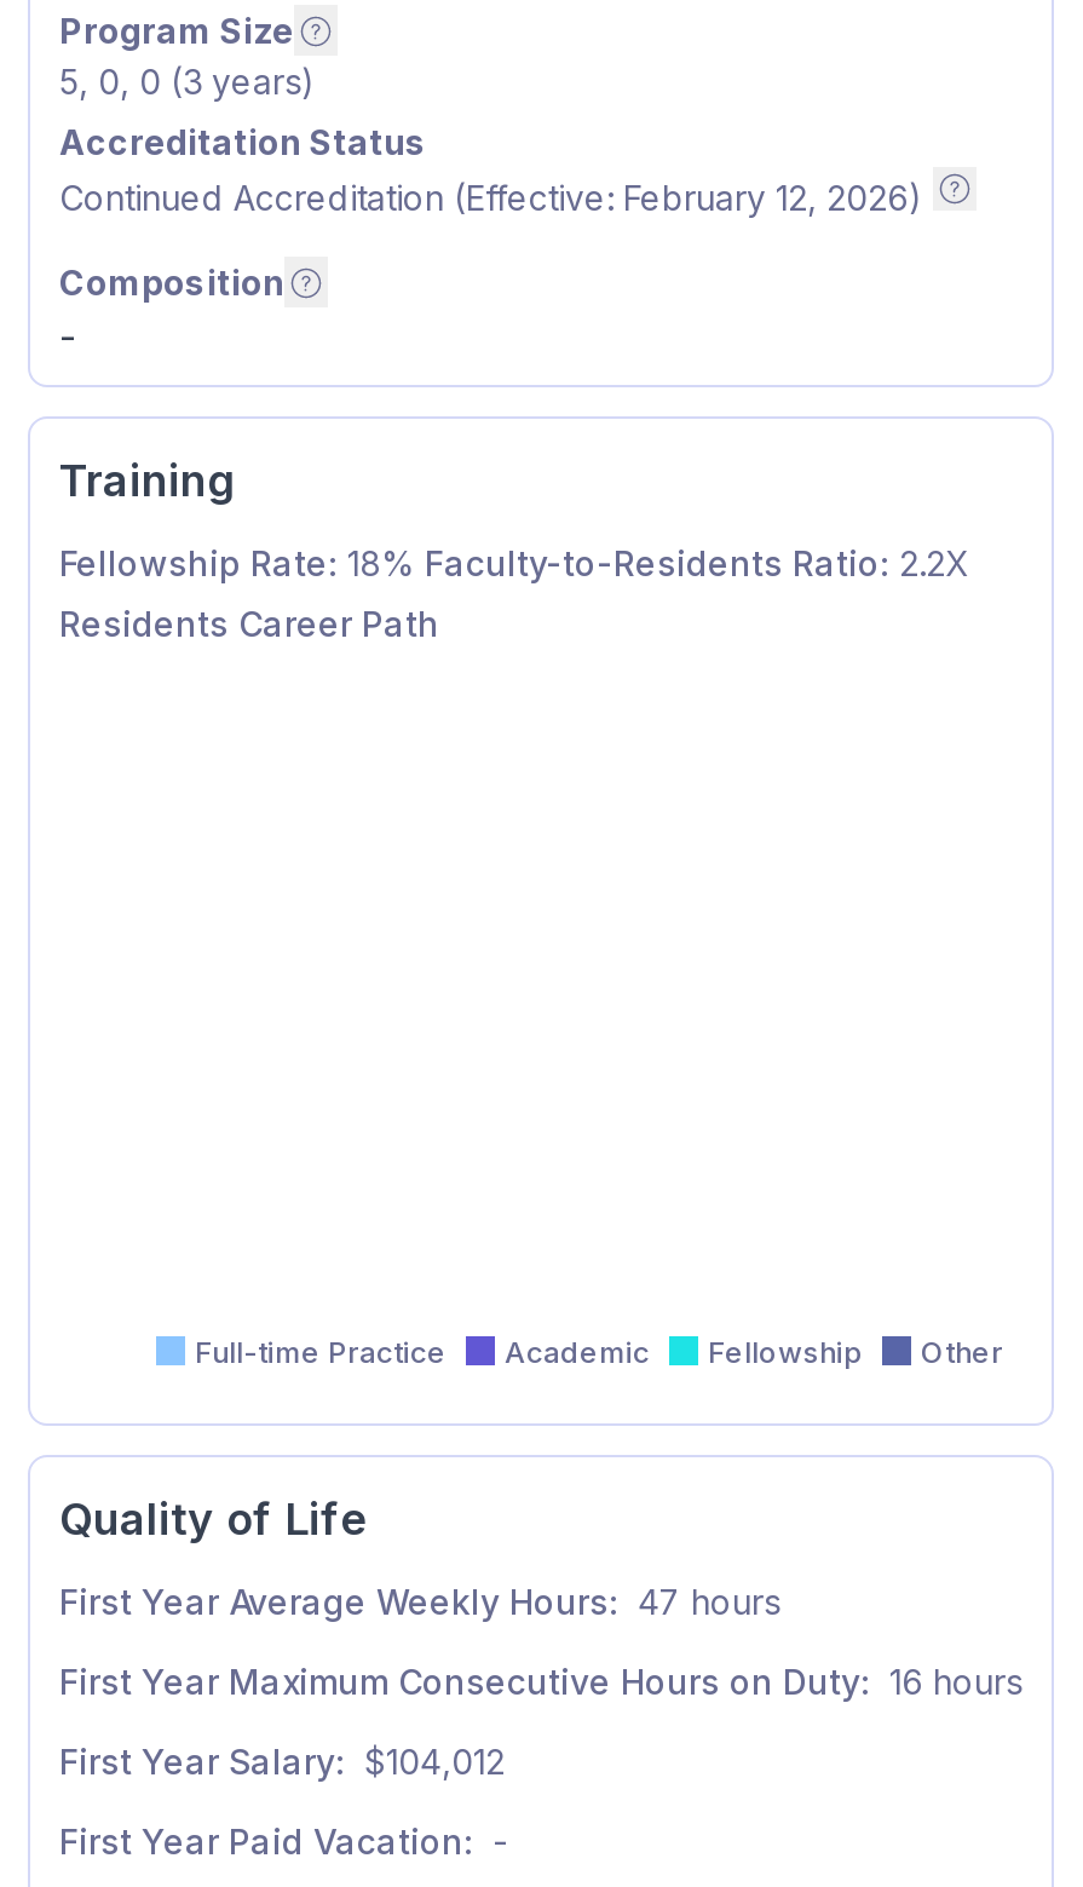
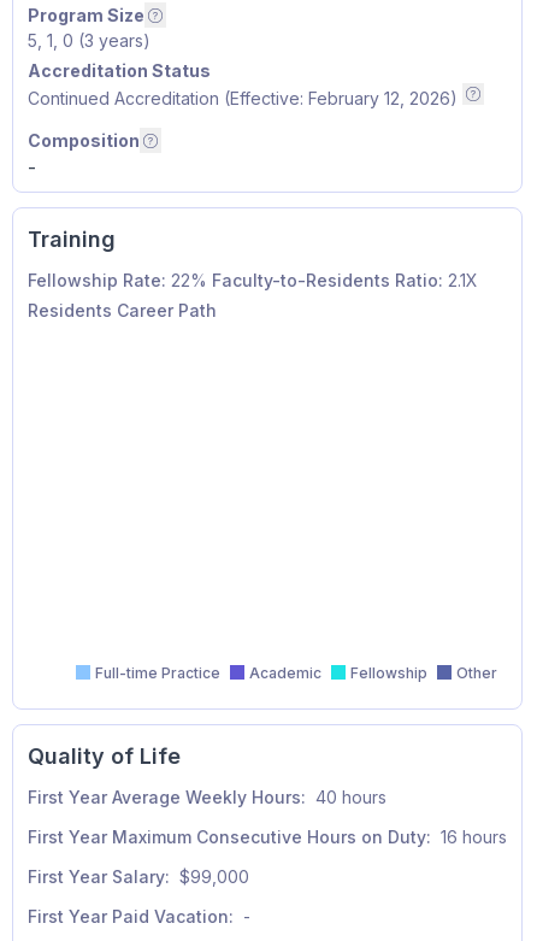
[59,61,316,102] 5, 0, 0 (3 years) -> [28,30,151,51] 5, 1, 0 (3 years)
[59,542,969,583] Fellowship Rate: 18% Faculty-to-Residents Ratio: 2.2X -> [28,270,478,290] Fellowship Rate: 22% Faculty-to-Residents Ratio: 2.1X
[59,1581,780,1622] First Year Average Weekly Hours: 47 hours -> [28,787,386,807] First Year Average Weekly Hours: 40 hours
[59,1741,505,1782] First Year Salary: $104,012 -> [28,866,249,887] First Year Salary: $99,000

